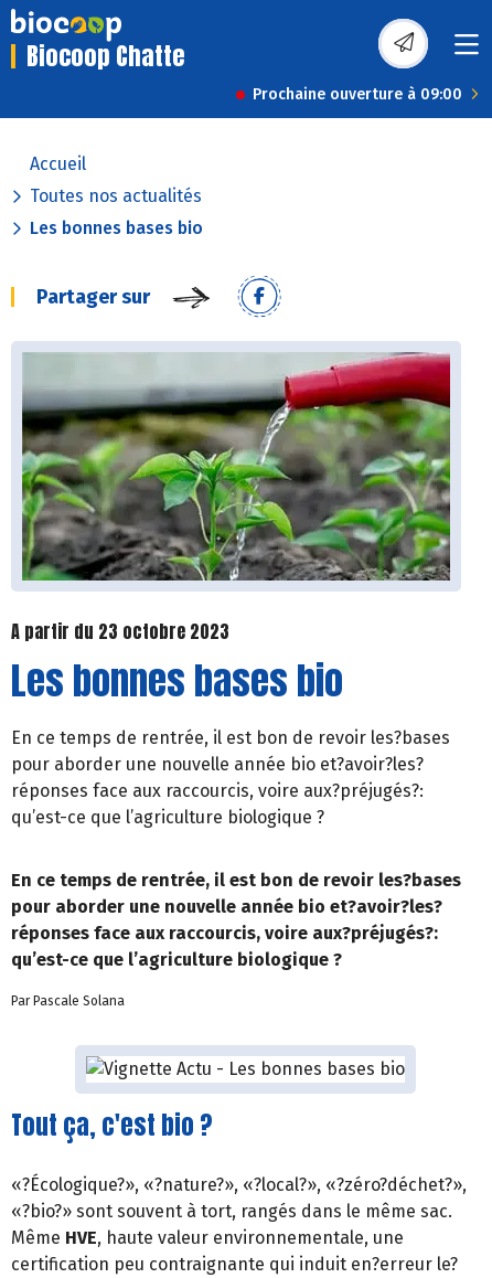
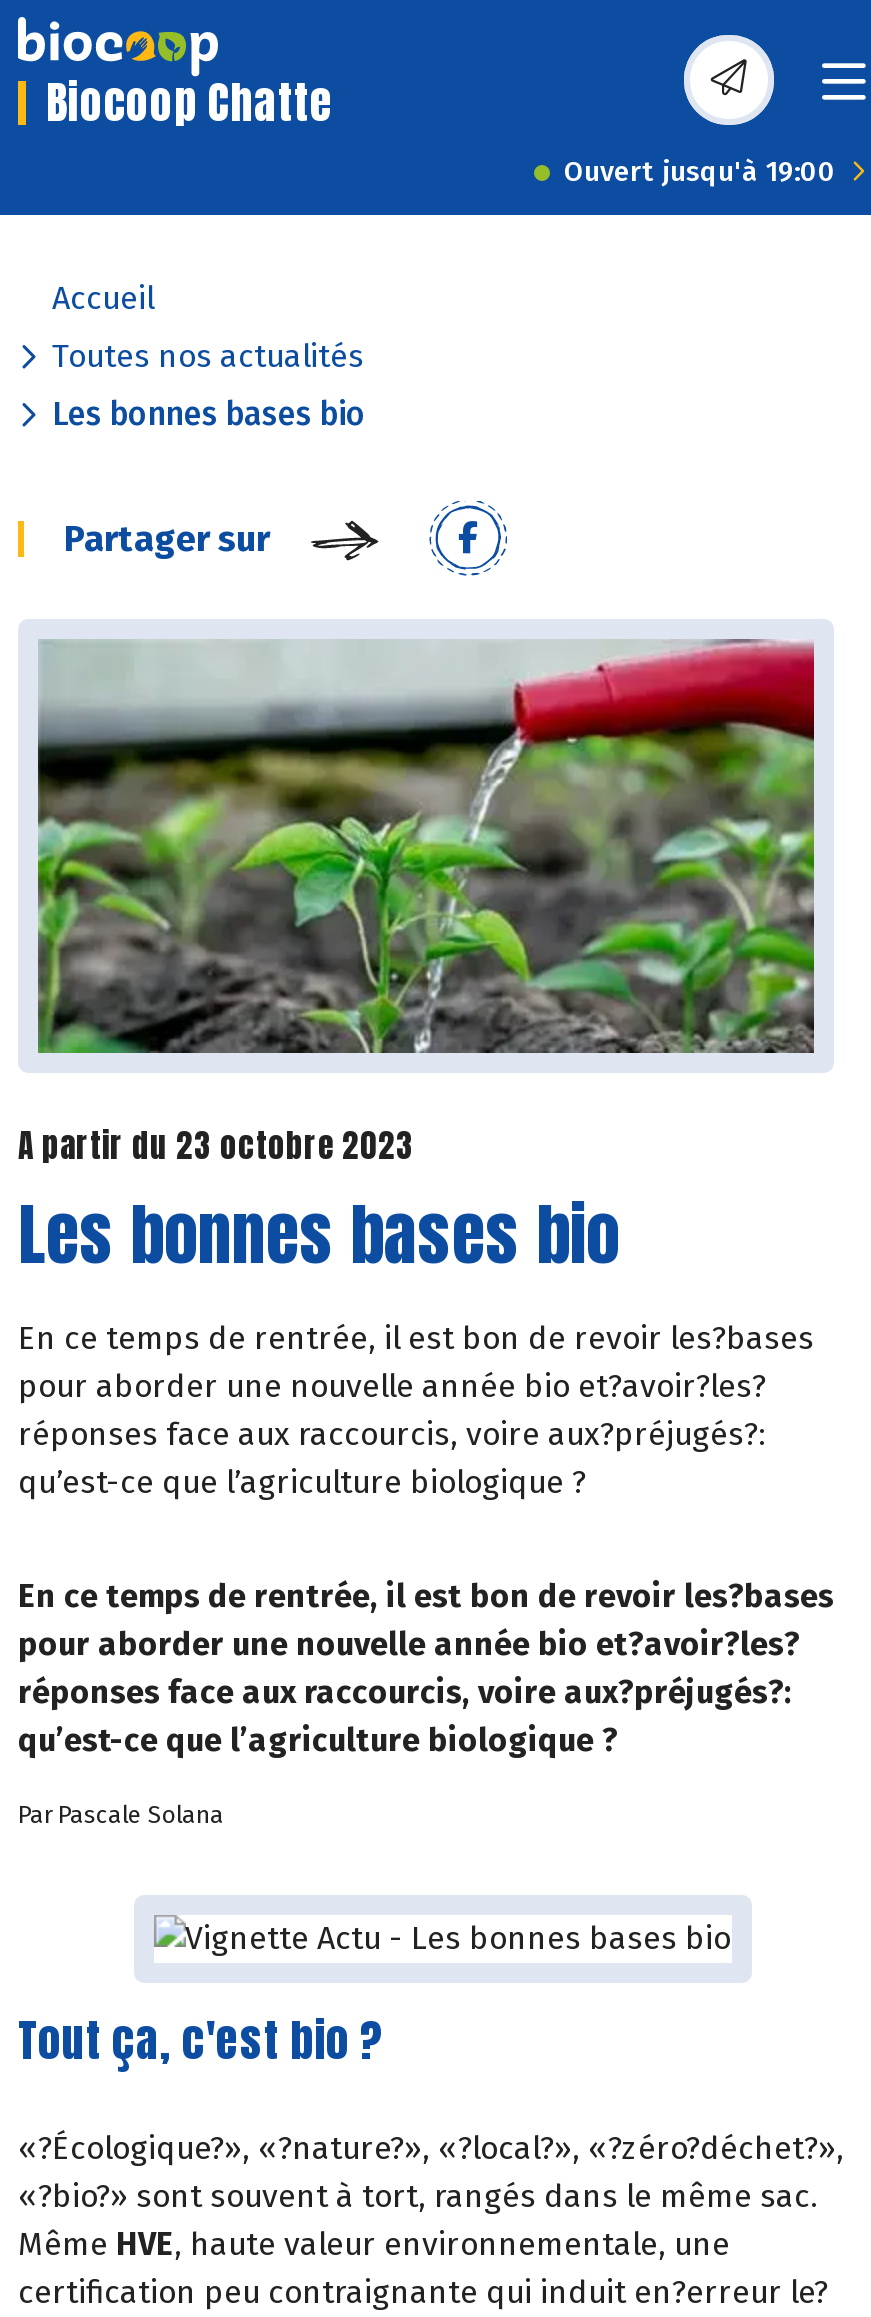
[253,85,462,104] Prochaine ouverture à 09:00 -> [564,155,836,189] Ouvert jusqu'à 19:00

